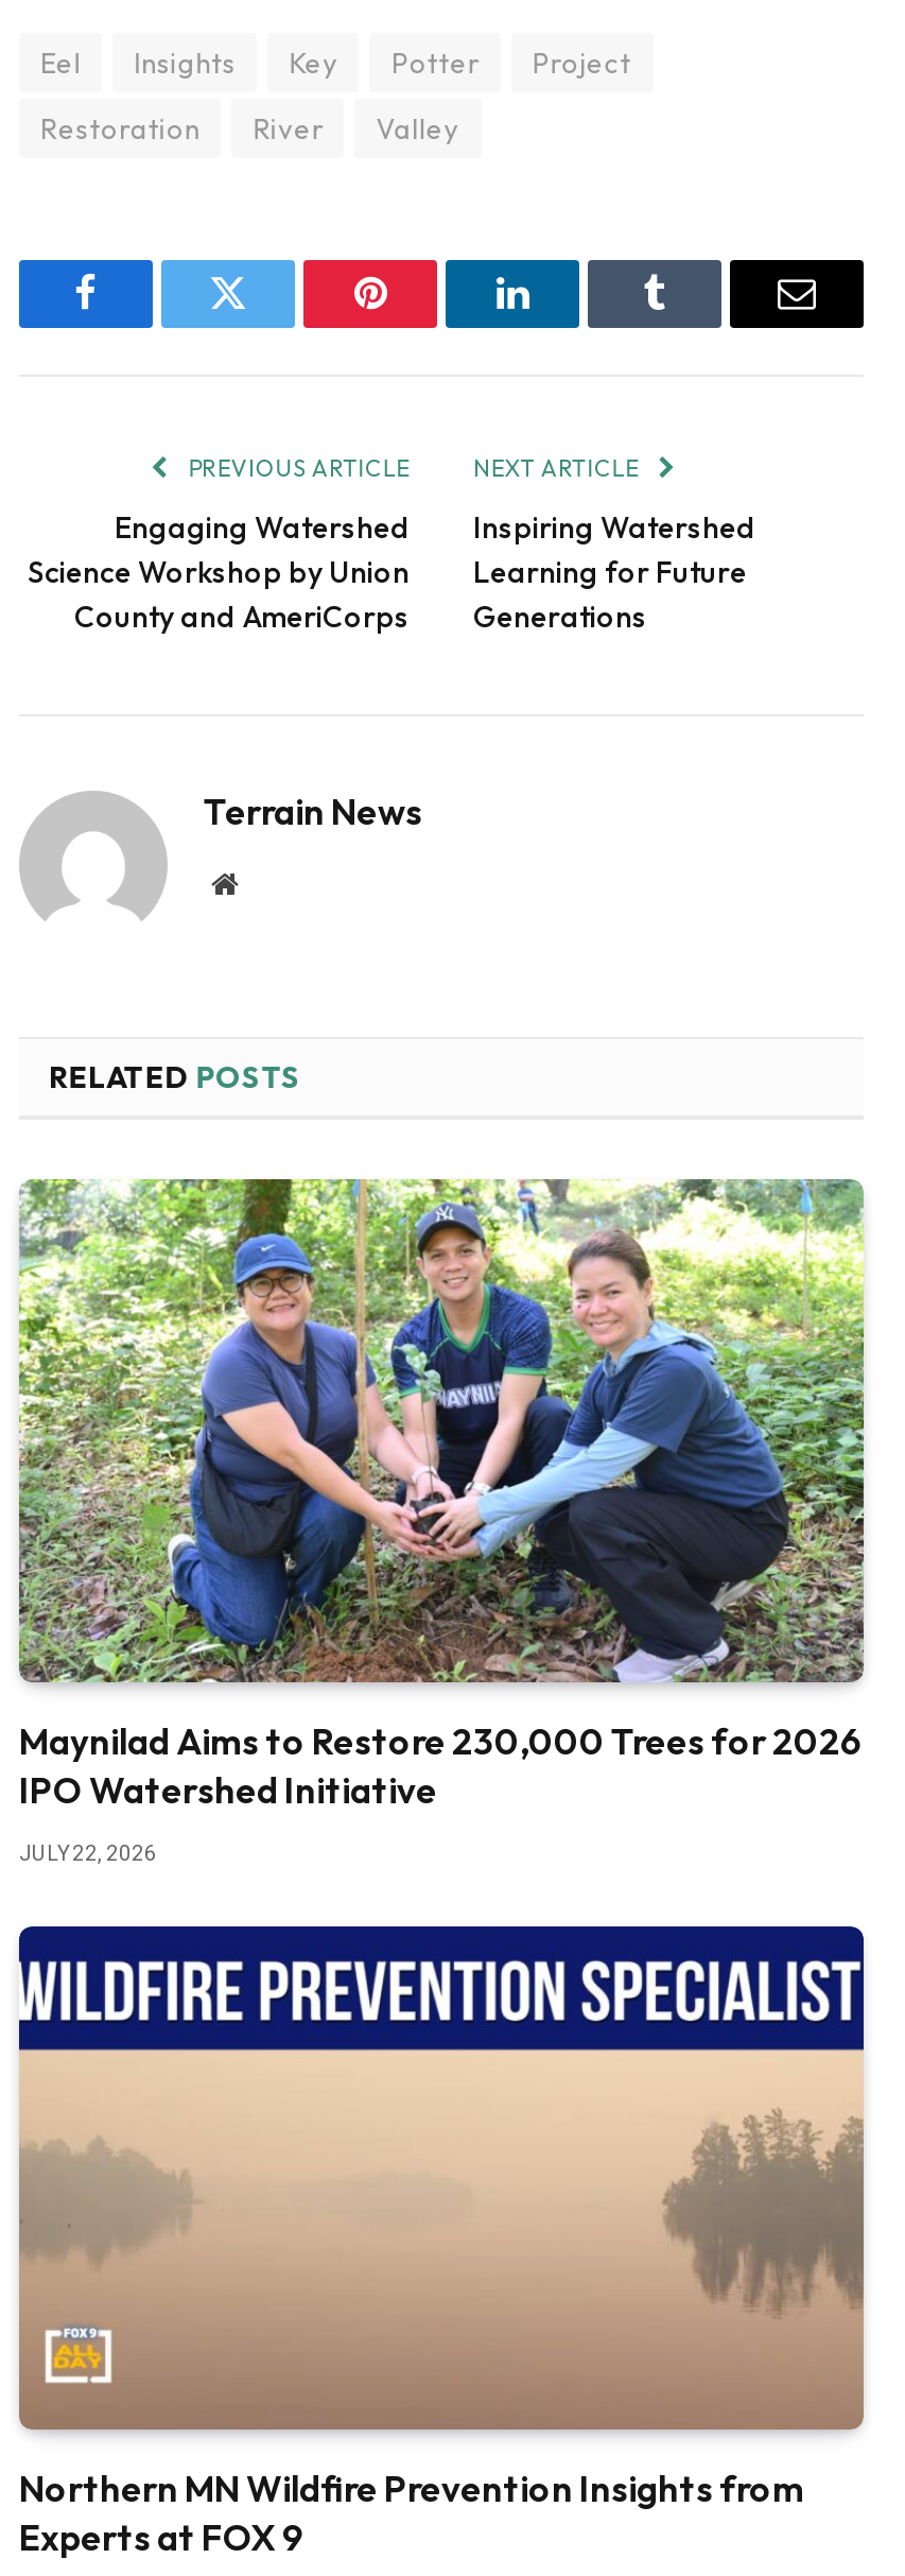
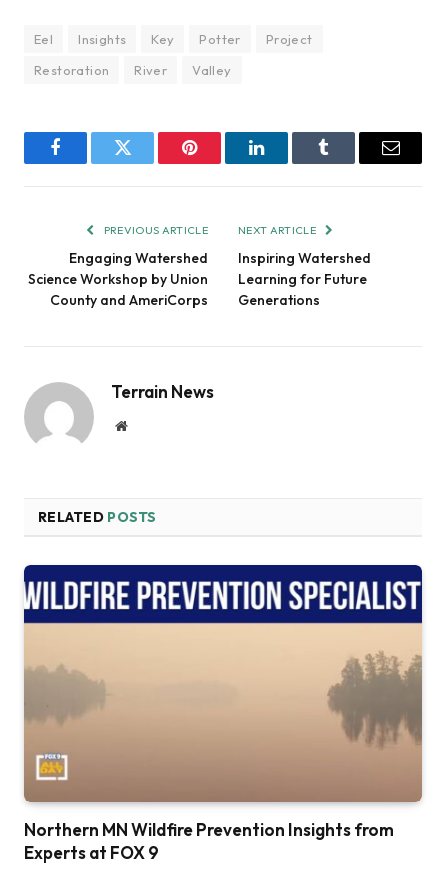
[19,1177,866,1864] [image] | Maynilad Aims to Restore 230,000 Trees for 2026 | IPO Watershed Initiative | JULY 22, 2026 -> none

